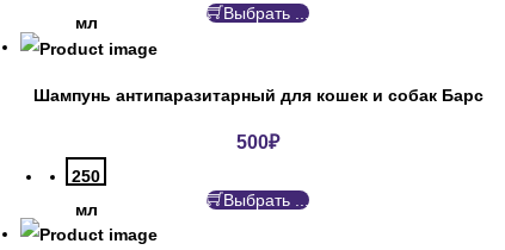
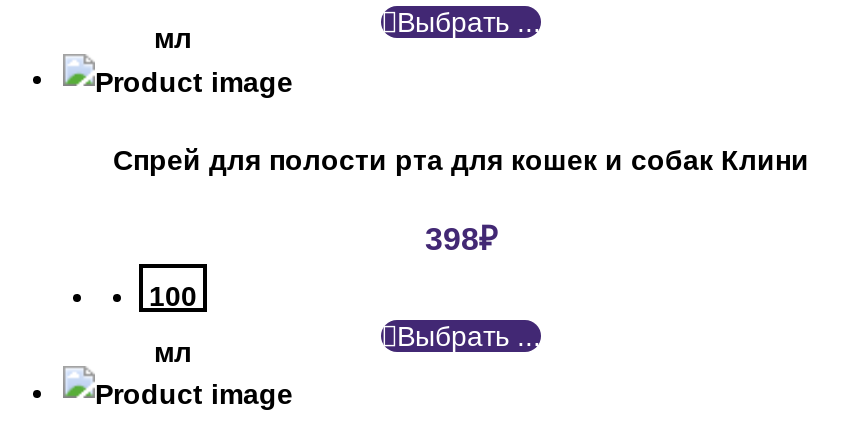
[33,85,483,104] Шампунь антипаразитарный для кошек и собак Барс -> [113,143,809,175] Спрей для полости рта для кошек и собак Клини
[236,132,279,152] 500₽ -> [425,221,497,255] 398₽
[72,166,100,185] 250 -> [149,279,197,311] 100

